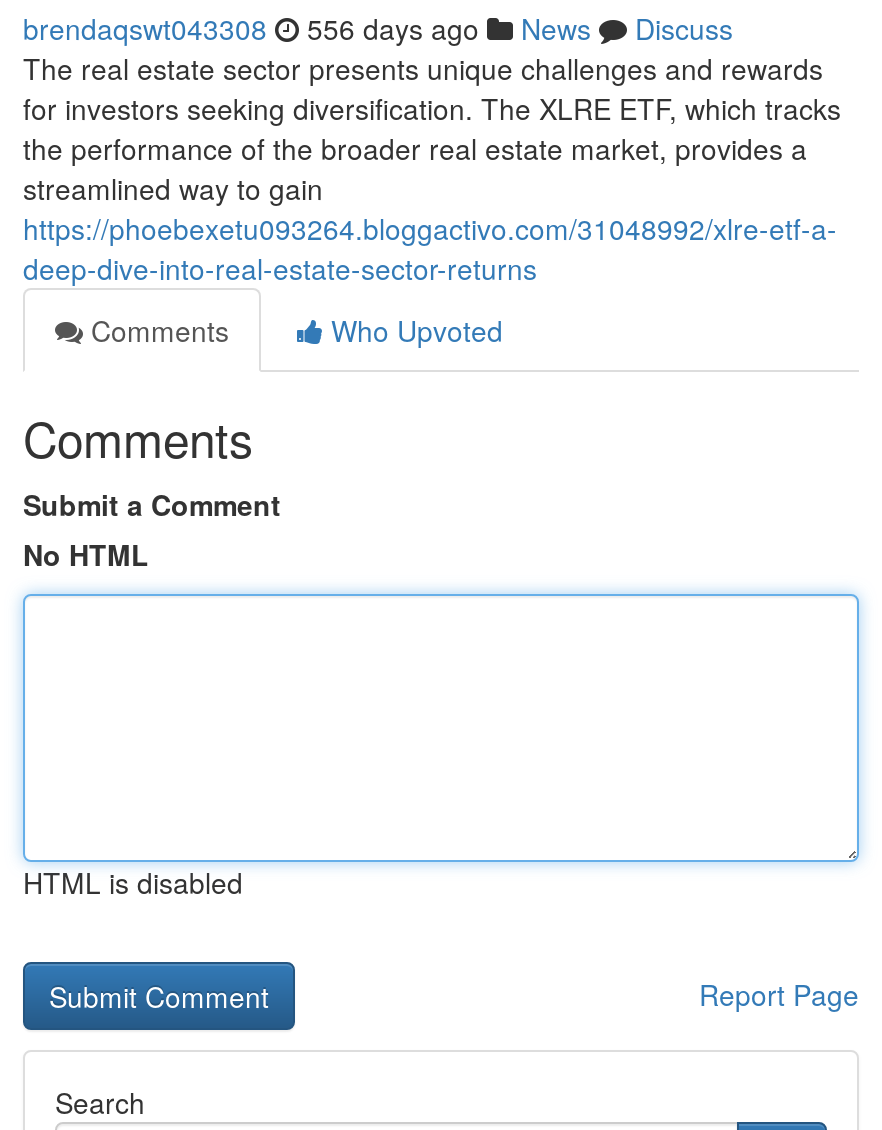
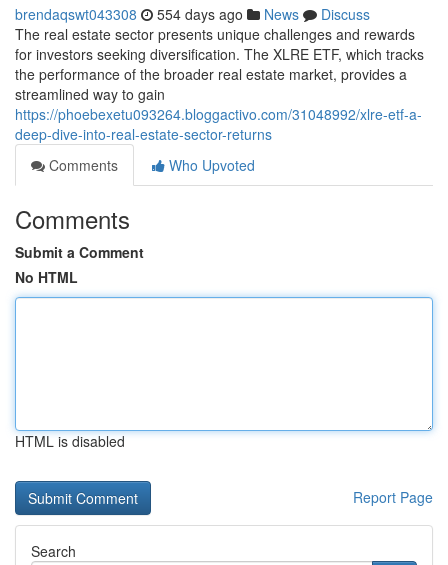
[23,8,733,48] brendaqswt043308 556 days ago News Discuss -> [15,4,370,24] brendaqswt043308 554 days ago News Discuss

